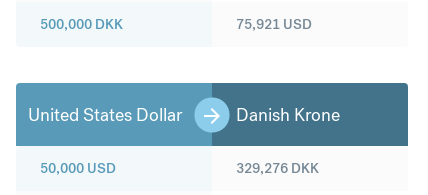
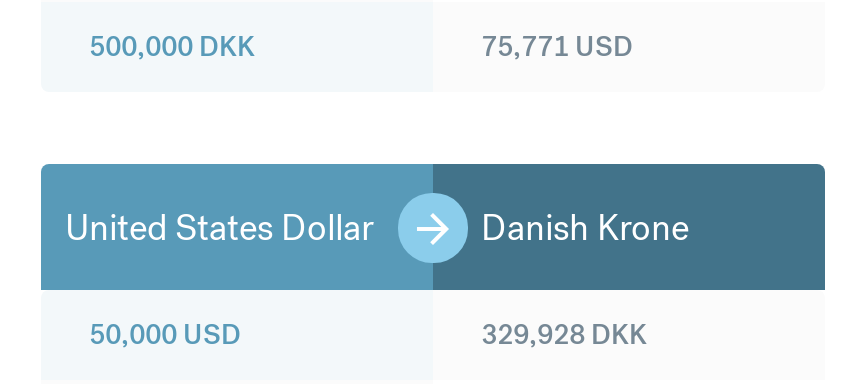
[236,15,312,33] 75,921 USD -> [481,28,633,64] 75,771 USD
[236,159,319,177] 329,276 DKK -> [481,316,647,352] 329,928 DKK

